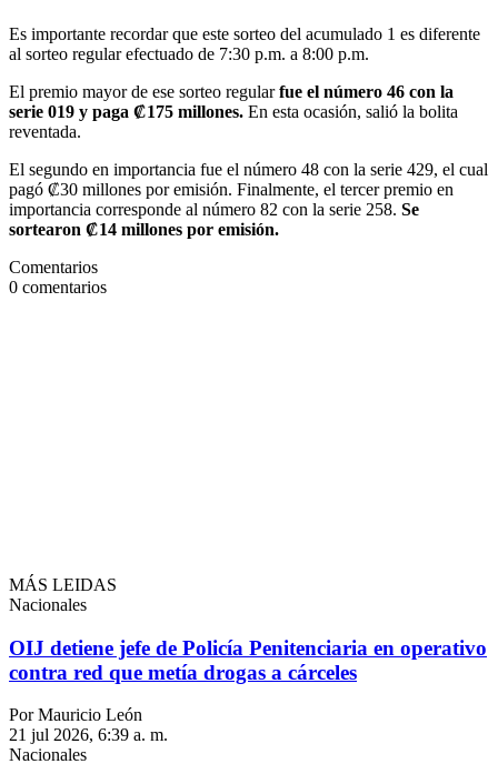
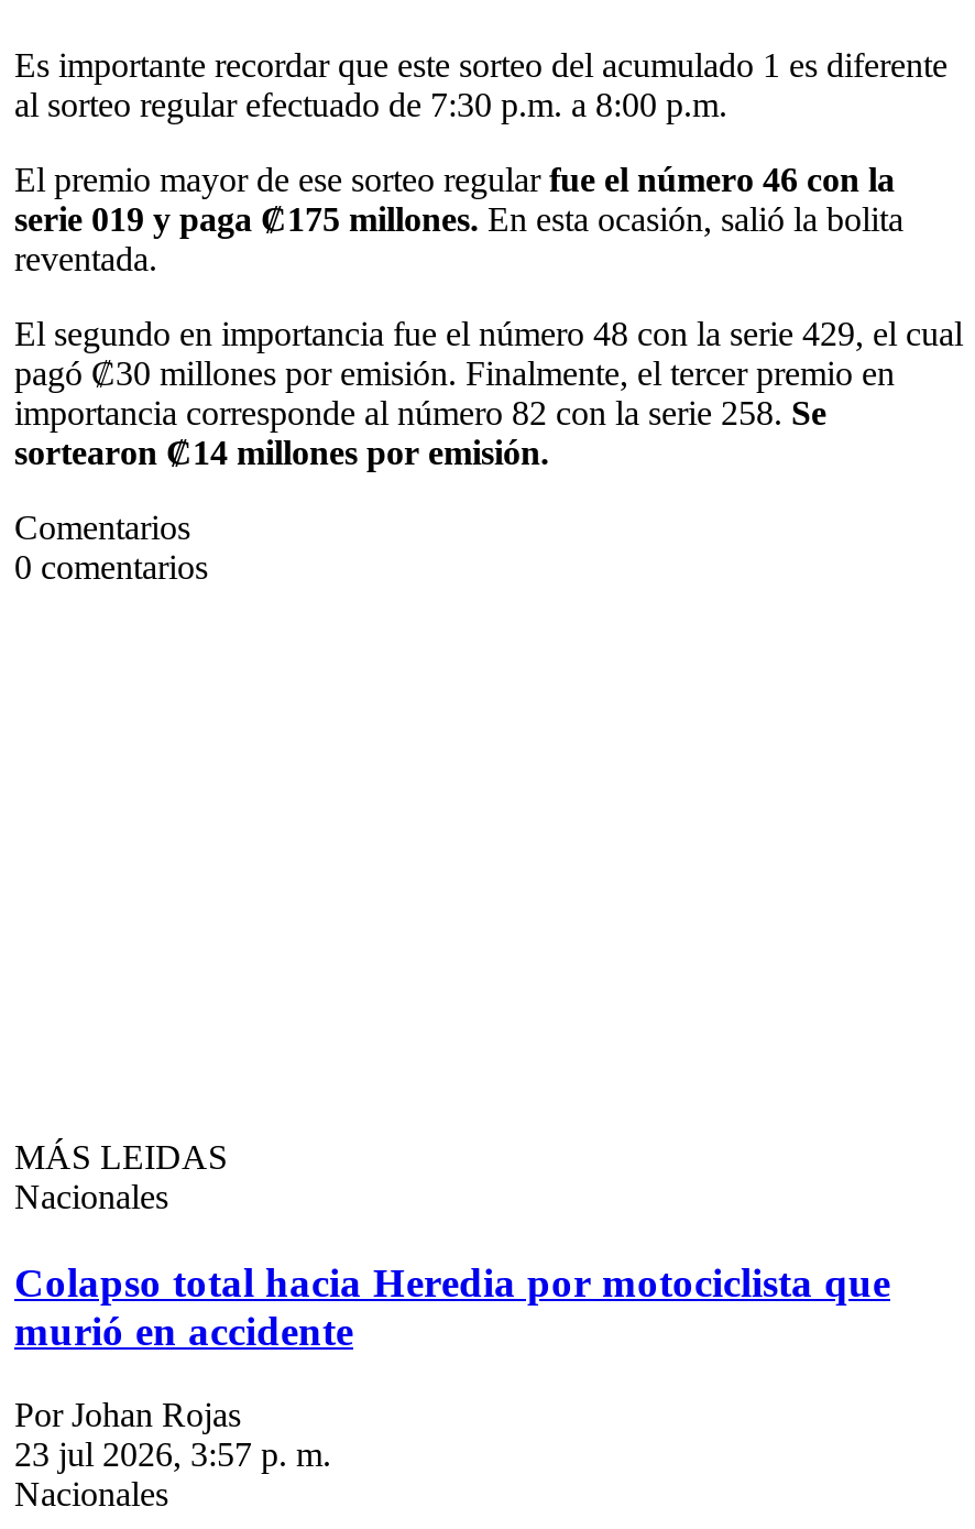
[9,636,487,683] OIJ detiene jefe de Policía Penitenciaria en operativo | contra red que metía drogas a cárceles -> [14,1258,890,1353] Colapso total hacia Heredia por motociclista que | murió en accidente
[9,705,168,744] Por Mauricio León | 21 jul 2026, 6:39 a. m. -> [14,1396,331,1473] Por Johan Rojas | 23 jul 2026, 3:57 p. m.

